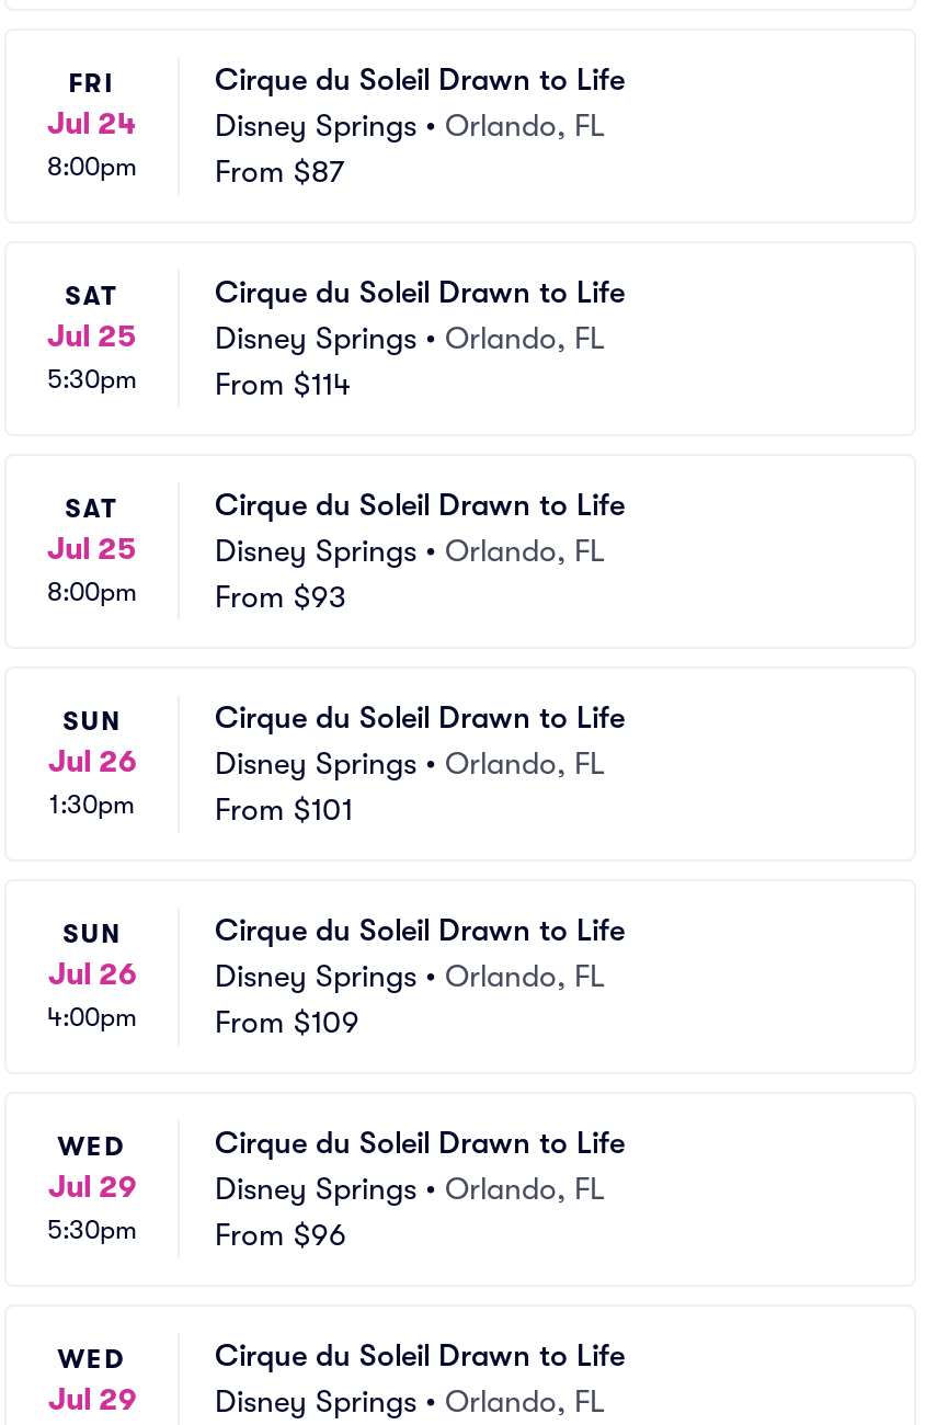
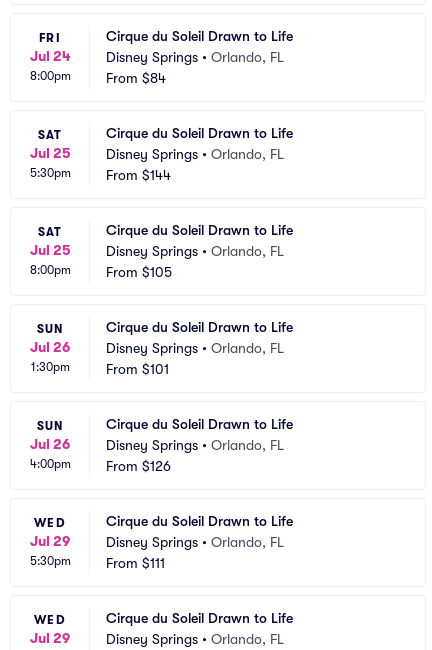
[215,153,344,189] From $87 -> [106,70,166,86] From $84
[215,366,351,401] From $114 -> [106,167,171,183] From $144
[215,579,346,614] From $93 -> [106,264,172,280] From $105
[215,1004,359,1039] From $109 -> [106,458,171,474] From $126
[215,1217,346,1252] From $96 -> [106,555,165,571] From $111

